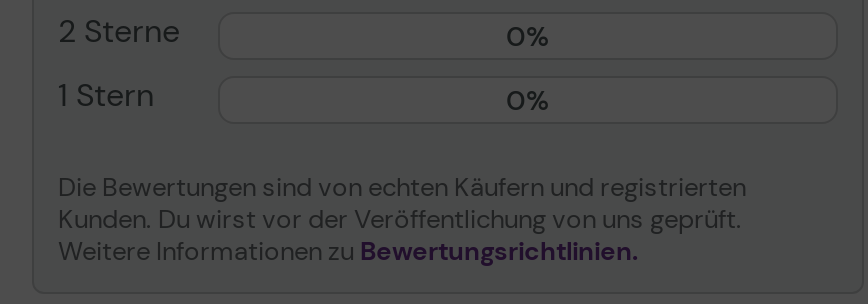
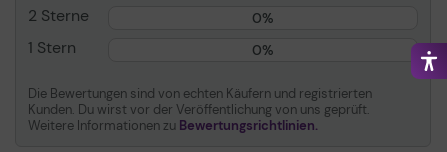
none -> [410,42,444,80] [image]

